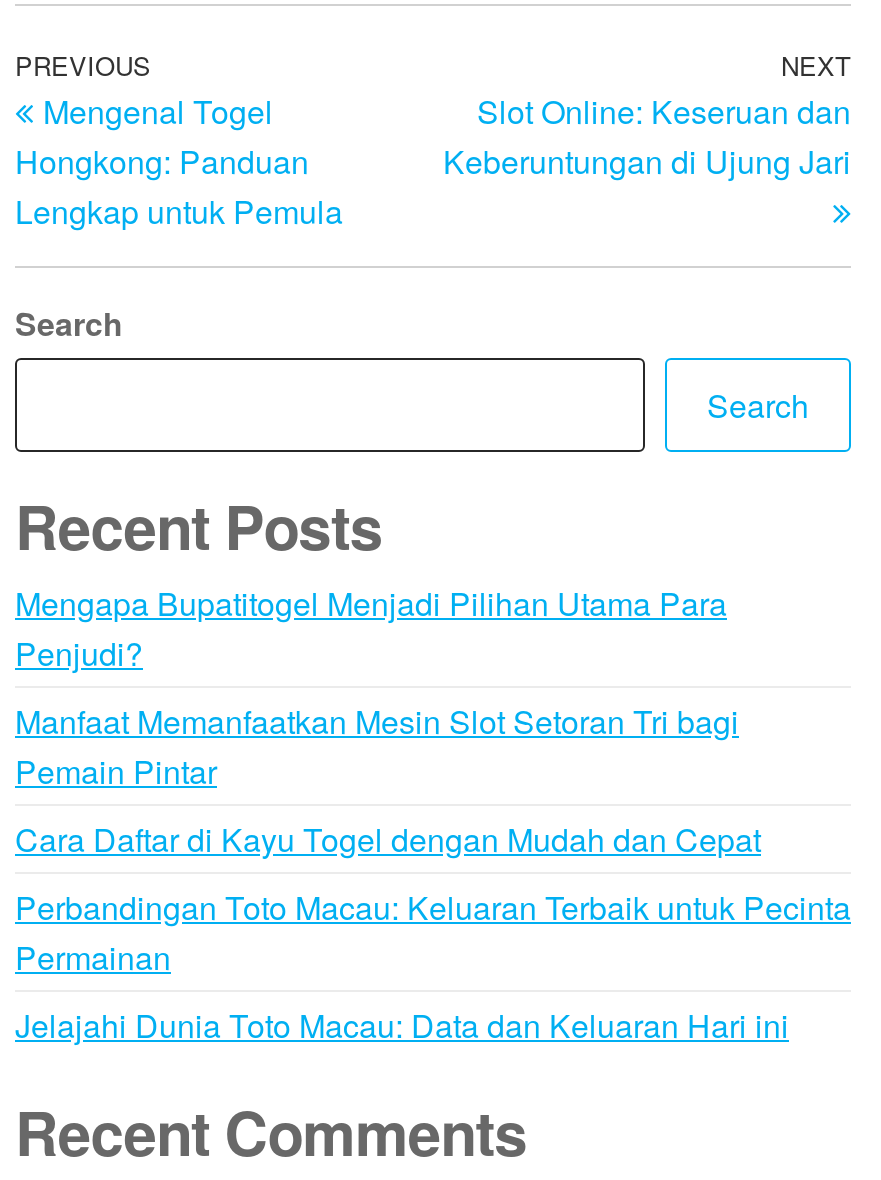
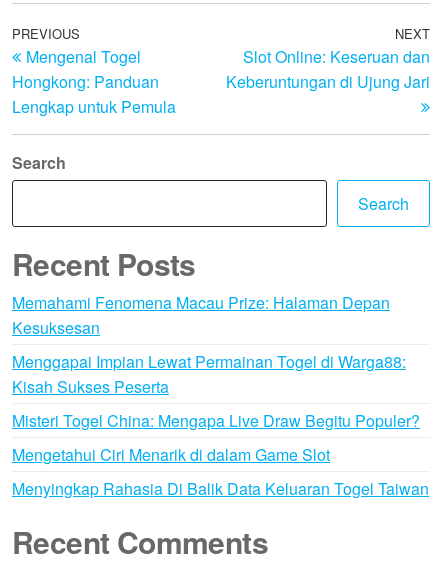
[15,580,727,676] Mengapa Bupatitogel Menjadi Pilihan Utama Para | Penjudi? -> [12,291,390,339] Memahami Fenomena Macau Prize: Halaman Depan | Kesuksesan
[15,698,739,794] Manfaat Memanfaatkan Mesin Slot Setoran Tri bagi | Pemain Pintar -> [12,350,406,398] Menggapai Impian Lewat Permainan Togel di Warga88: | Kisah Sukses Peserta
[15,816,761,862] Cara Daftar di Kayu Togel dengan Mudah dan Cepat -> [12,409,420,432] Misteri Togel China: Mengapa Live Draw Begitu Populer?
[15,884,851,980] Perbandingan Toto Macau: Keluaran Terbaik untuk Pecinta | Permainan -> [12,443,330,466] Mengetahui Ciri Menarik di dalam Game Slot
[15,1002,789,1048] Jelajahi Dunia Toto Macau: Data dan Keluaran Hari ini -> [12,477,429,500] Menyingkap Rahasia Di Balik Data Keluaran Togel Taiwan

